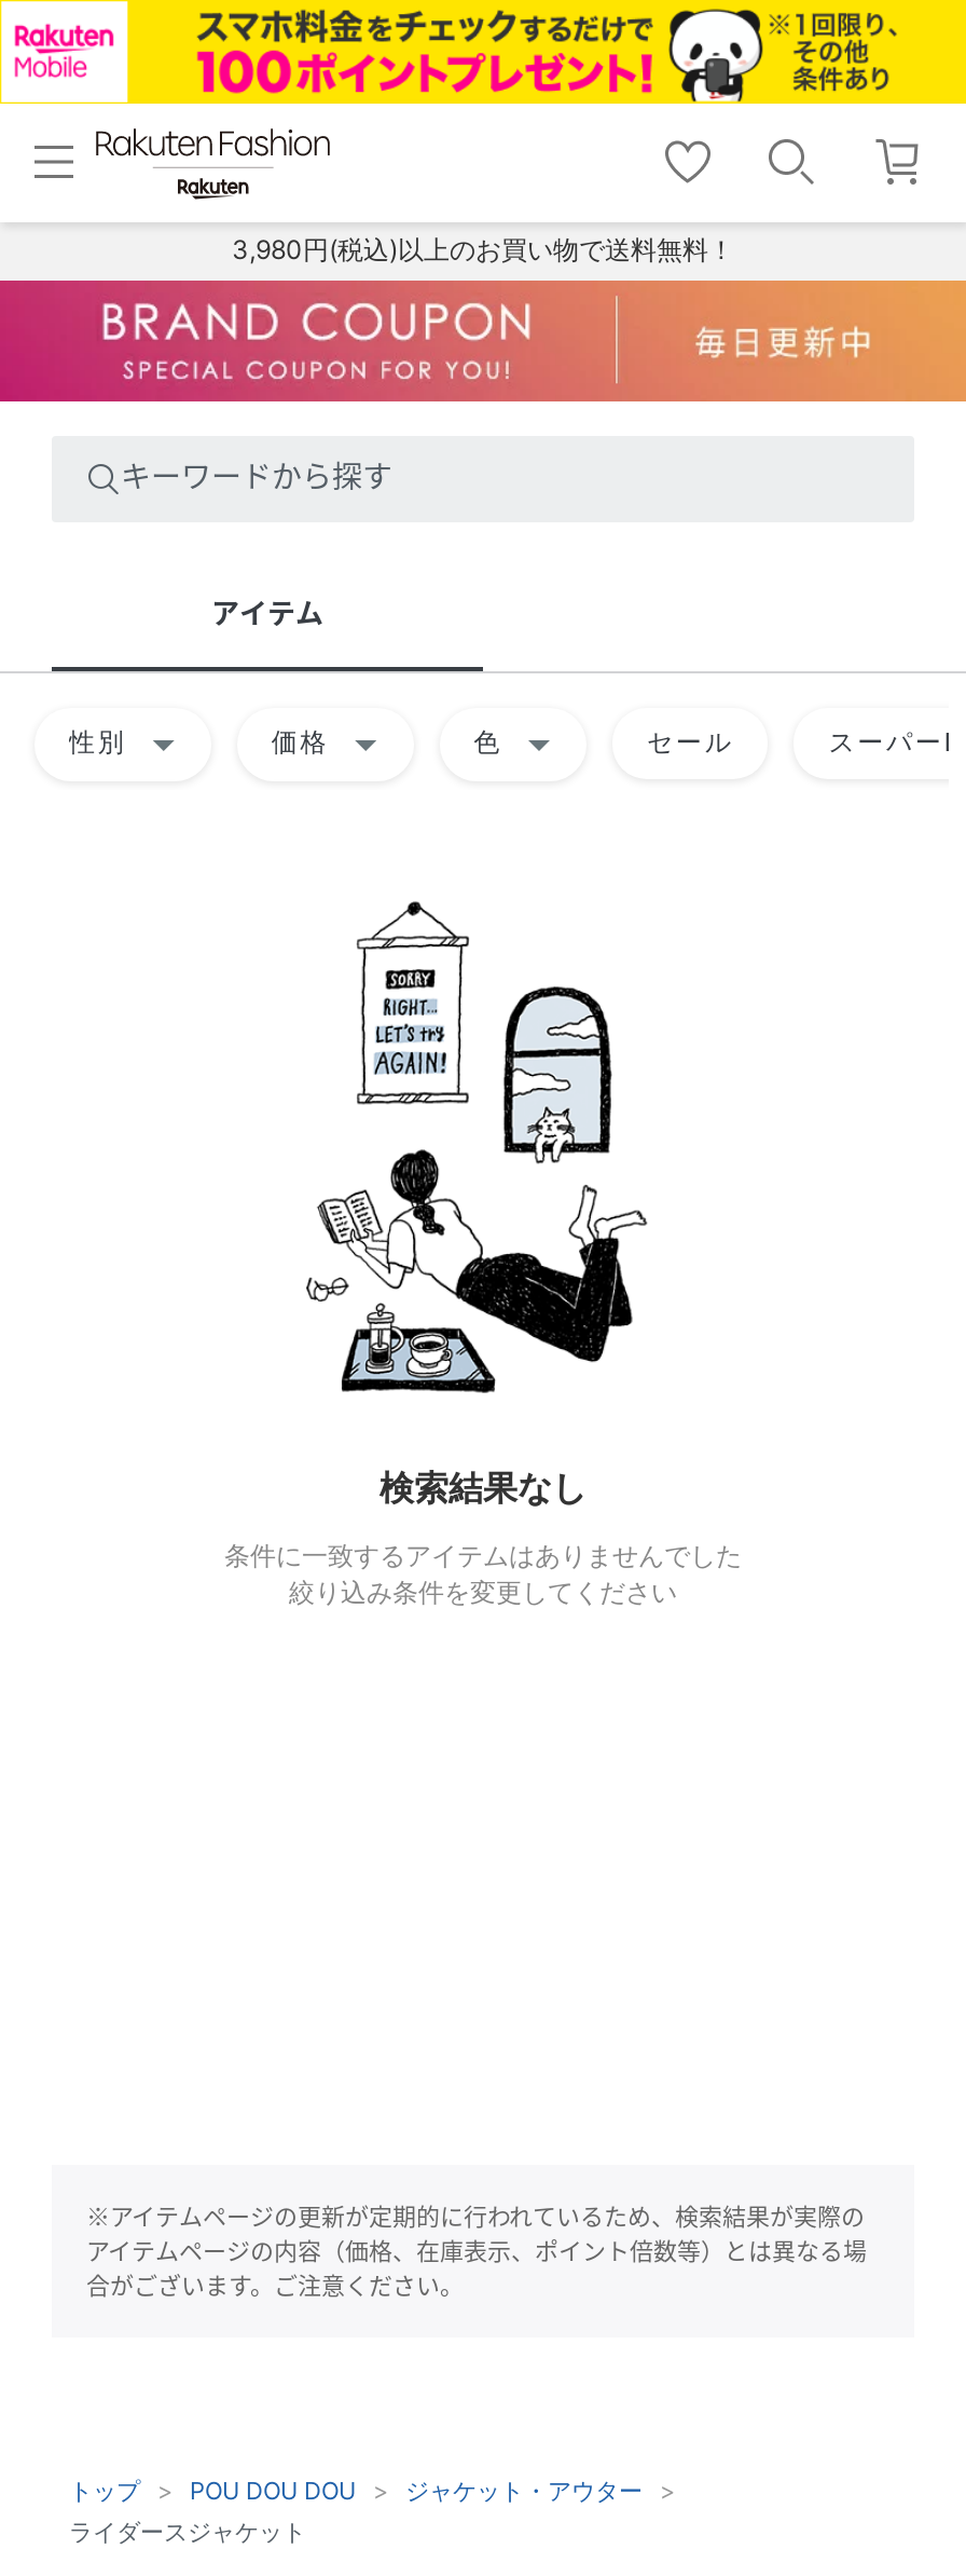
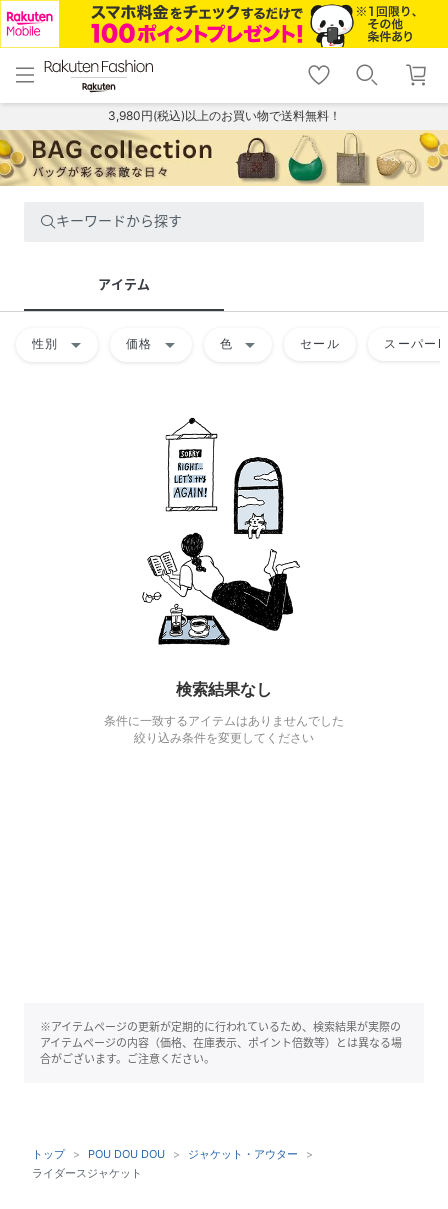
[6,278,960,404] [image] -> [3,130,445,186] [image]

